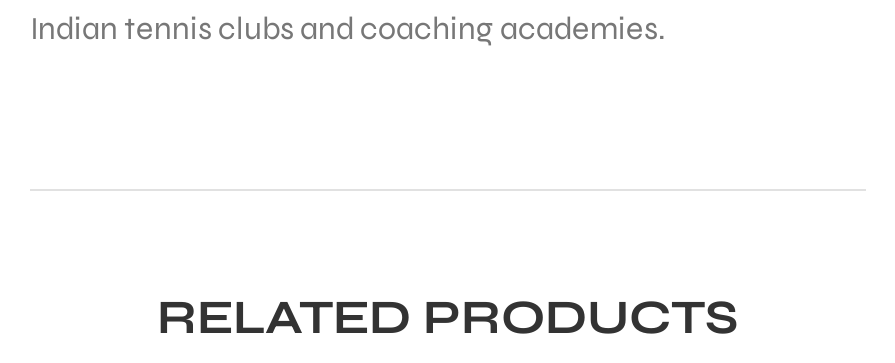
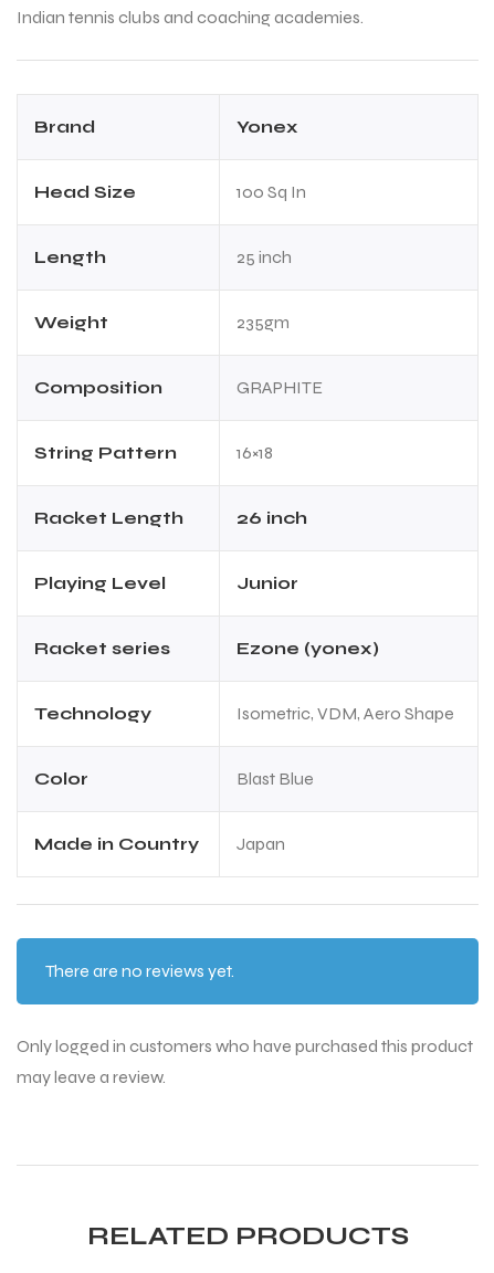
none -> [17,1035,473,1087] Only logged in customers who have purchased this product | may leave a review.
none -> [34,115,454,854] Brand | Yonex | Head Size | 100 Sq In | Length | 25 inch | Weight | 235gm | Composition | GRAPHITE | String Pattern | 16×18 | Racket Length | 26 inch | Playing Level | Junior | Racket series | Ezone (yonex) | Technology | Isometric, VDM, Aero Shape | Color | Blast Blue | Made in Country | Japan
none -> [45,960,234,981] There are no reviews yet.

